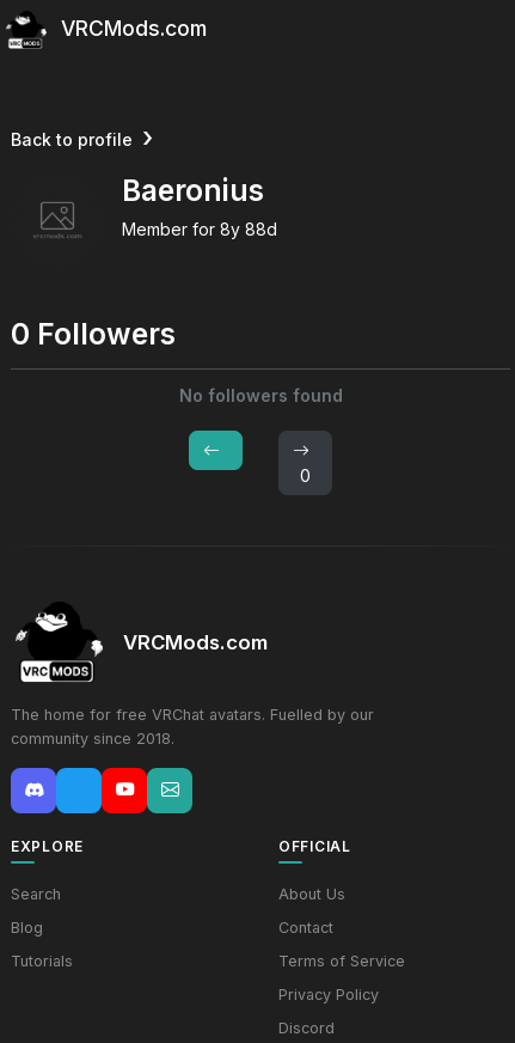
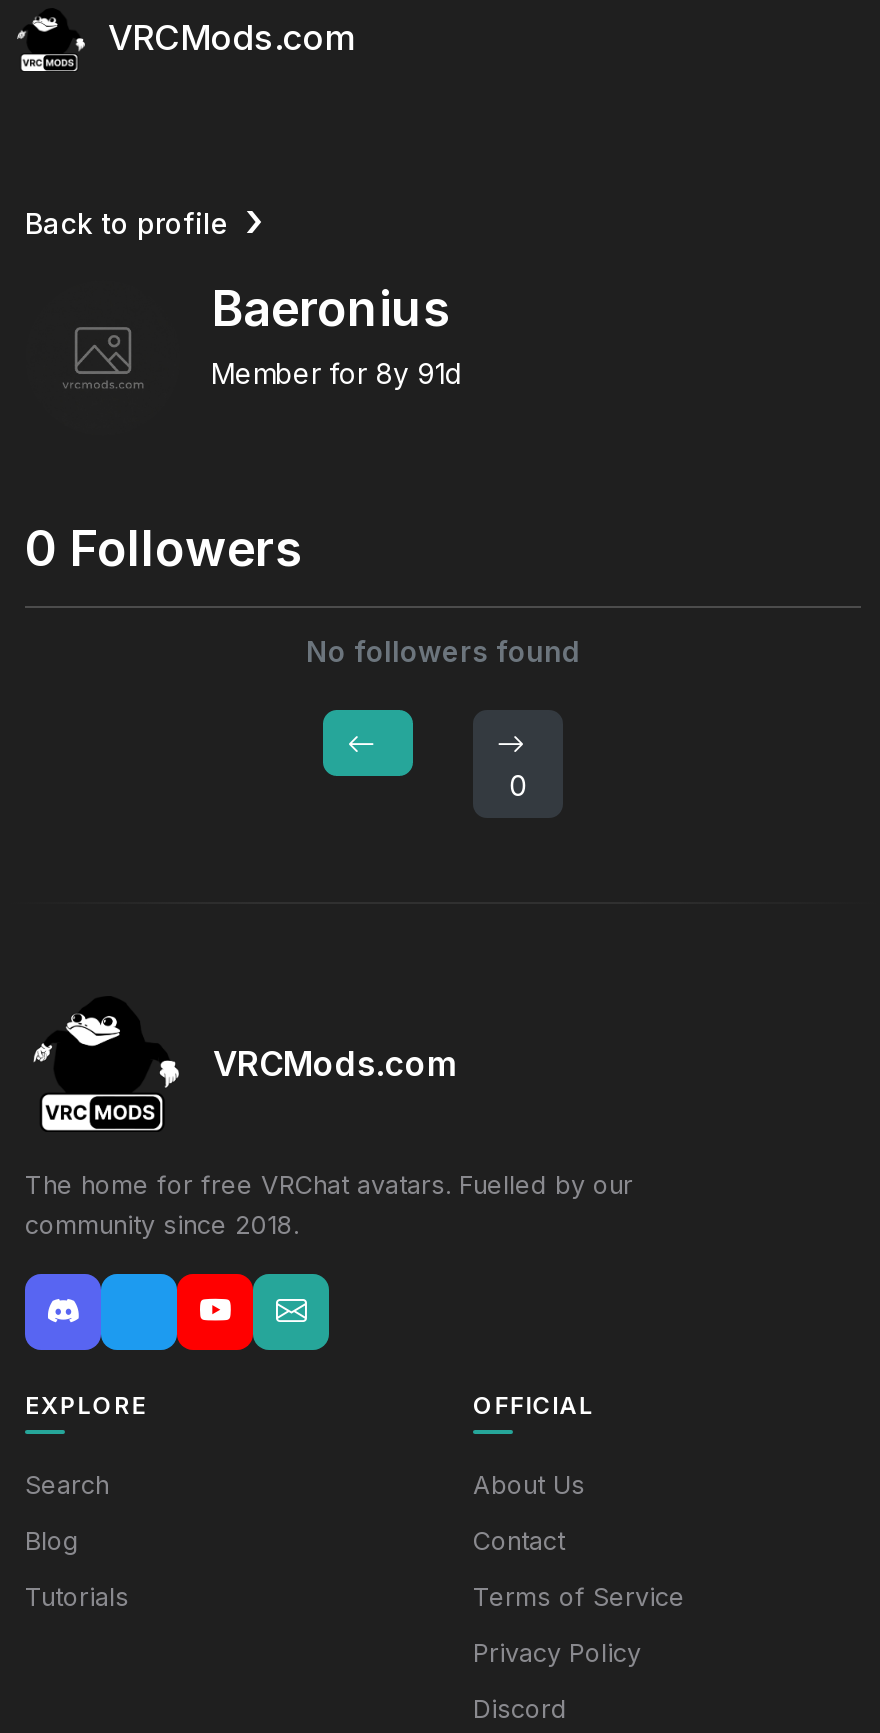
[122,219,277,239] Member for 8y 88d -> [211,355,463,389] Member for 8y 91d

